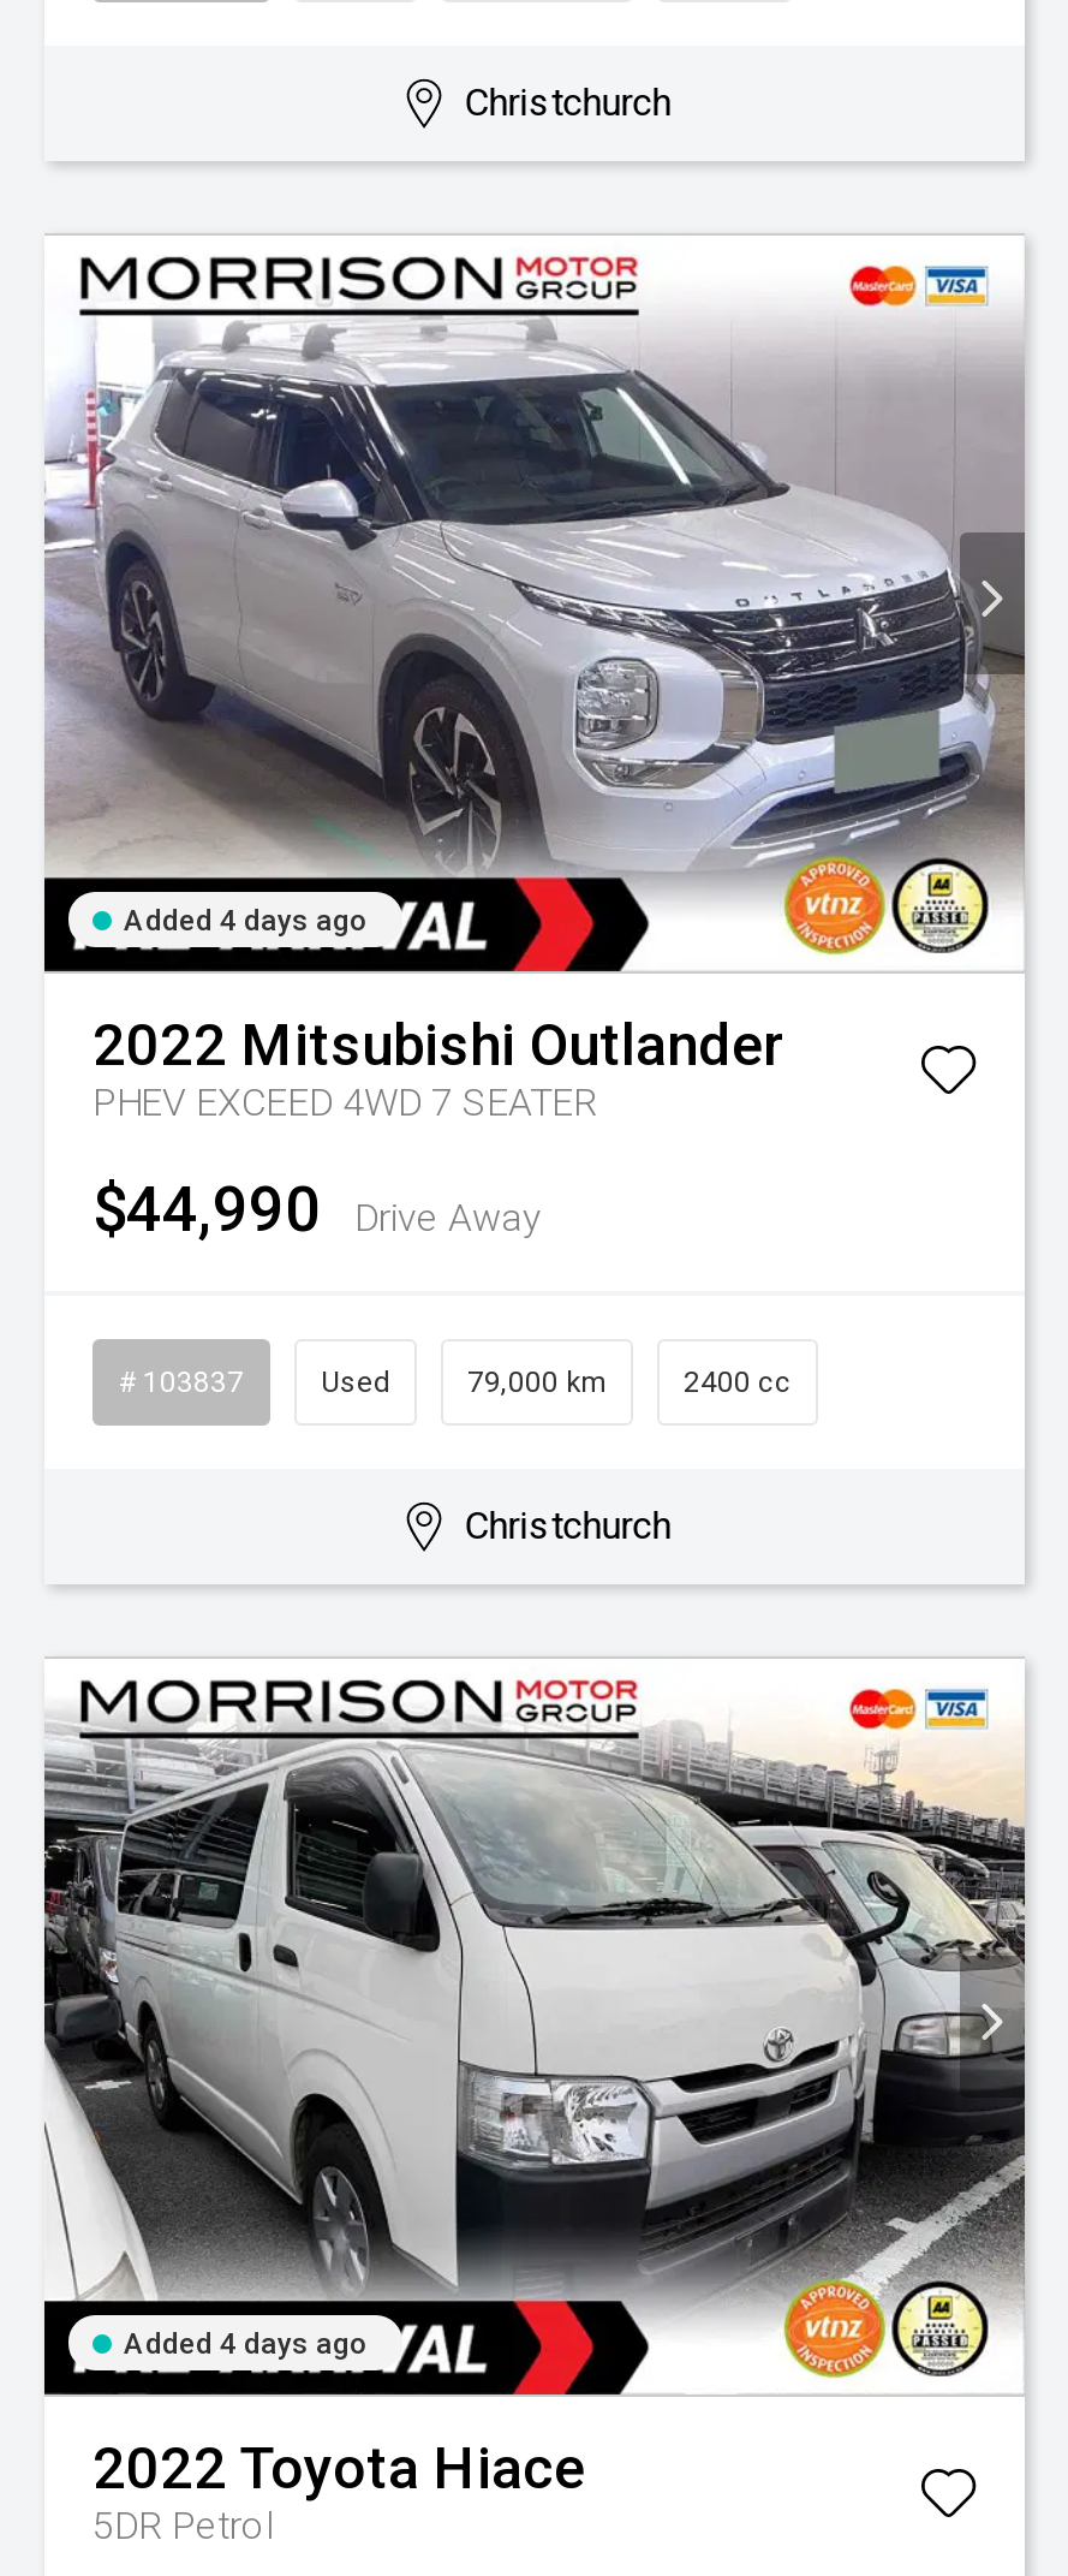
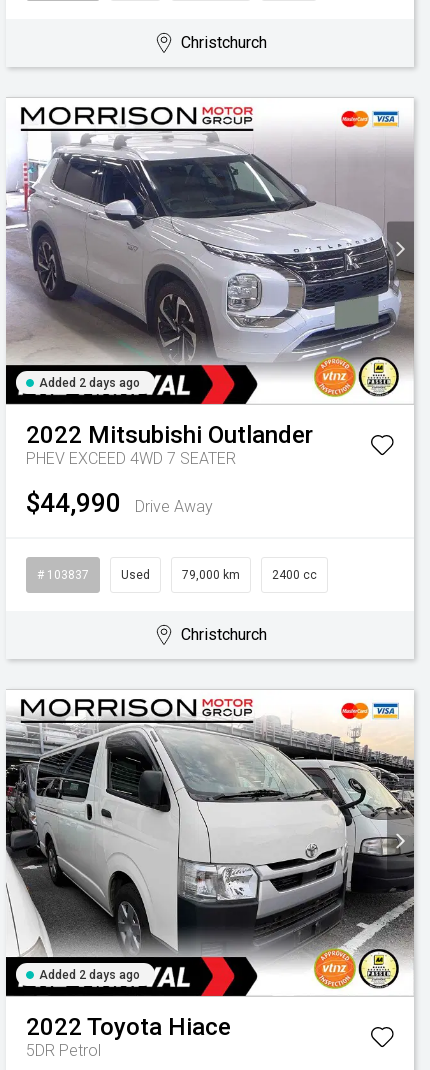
[124,904,366,938] Added 4 days ago -> [39,376,140,390] Added 2 days ago
[124,2327,366,2361] Added 4 days ago -> [39,968,140,982] Added 2 days ago

